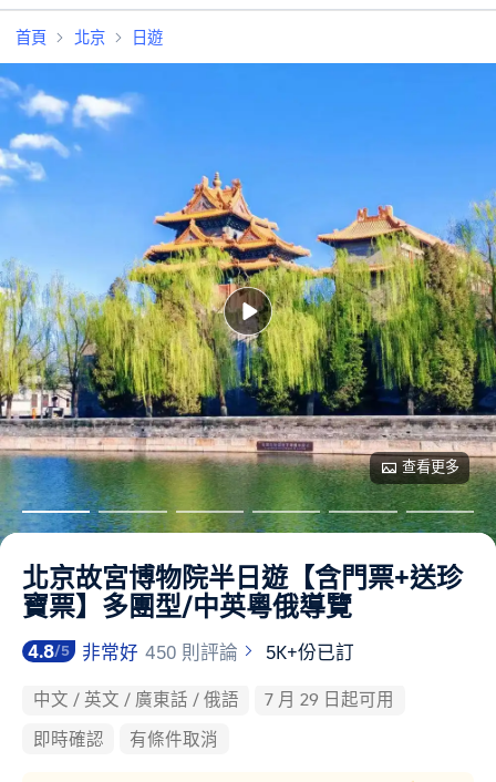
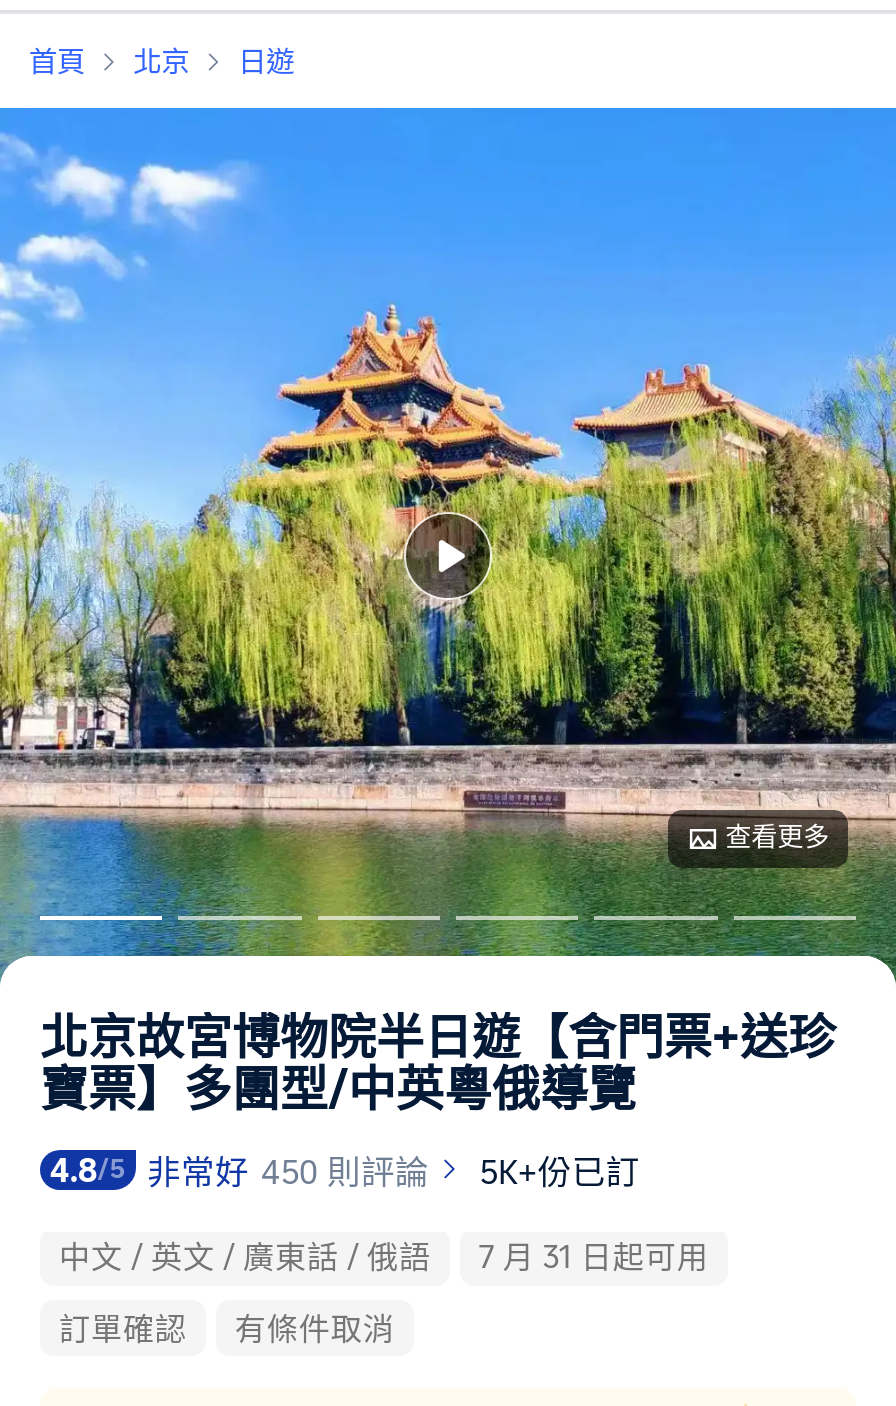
[33,689,395,710] 中文 / 英文 / 廣東話 / 俄語 7 月 29 日起可用 -> [59,1238,709,1276] 中文 / 英文 / 廣東話 / 俄語 7 月 31 日起可用
[33,728,104,749] 即時確認 -> [59,1309,187,1347] 訂單確認

